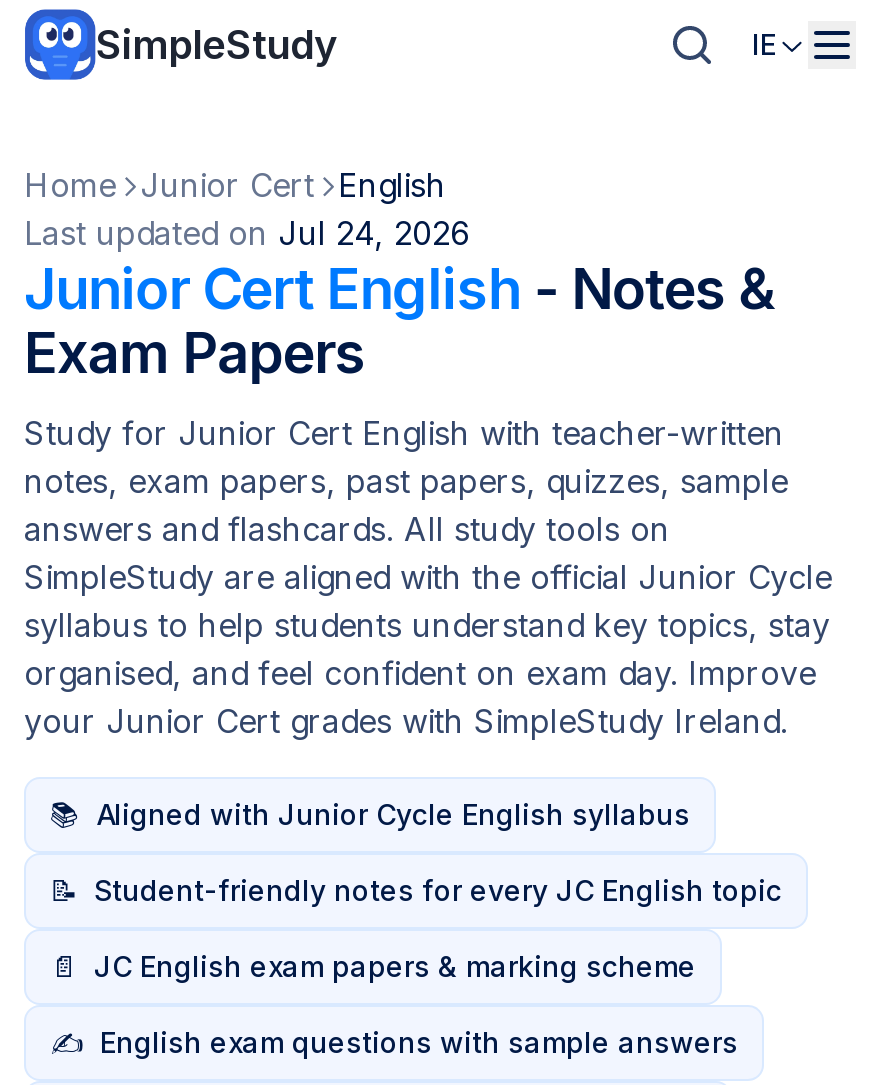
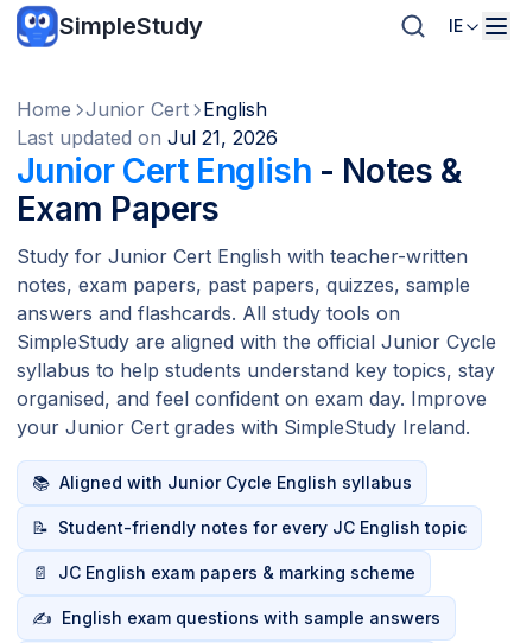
[24,213,470,253] Last updated on Jul 24, 2026 -> [17,126,278,149] Last updated on Jul 21, 2026

